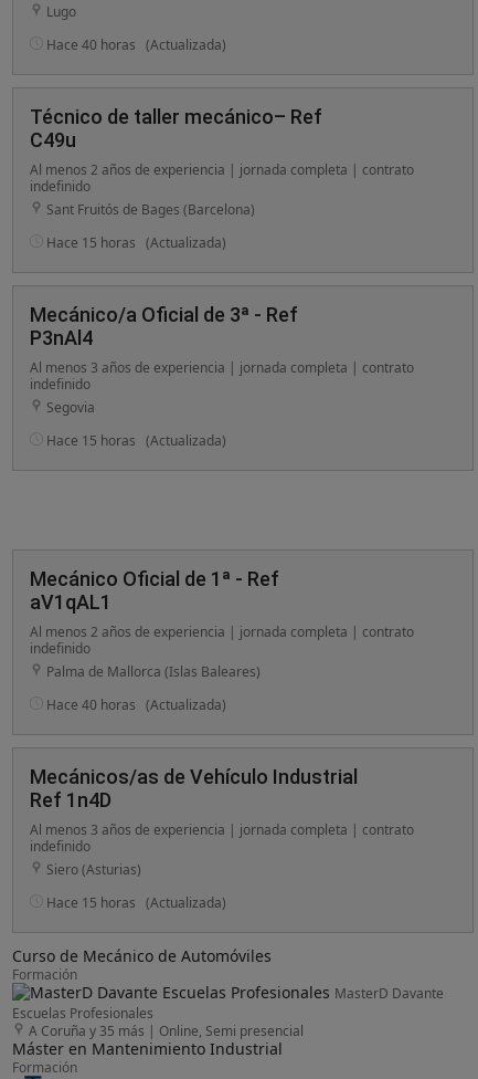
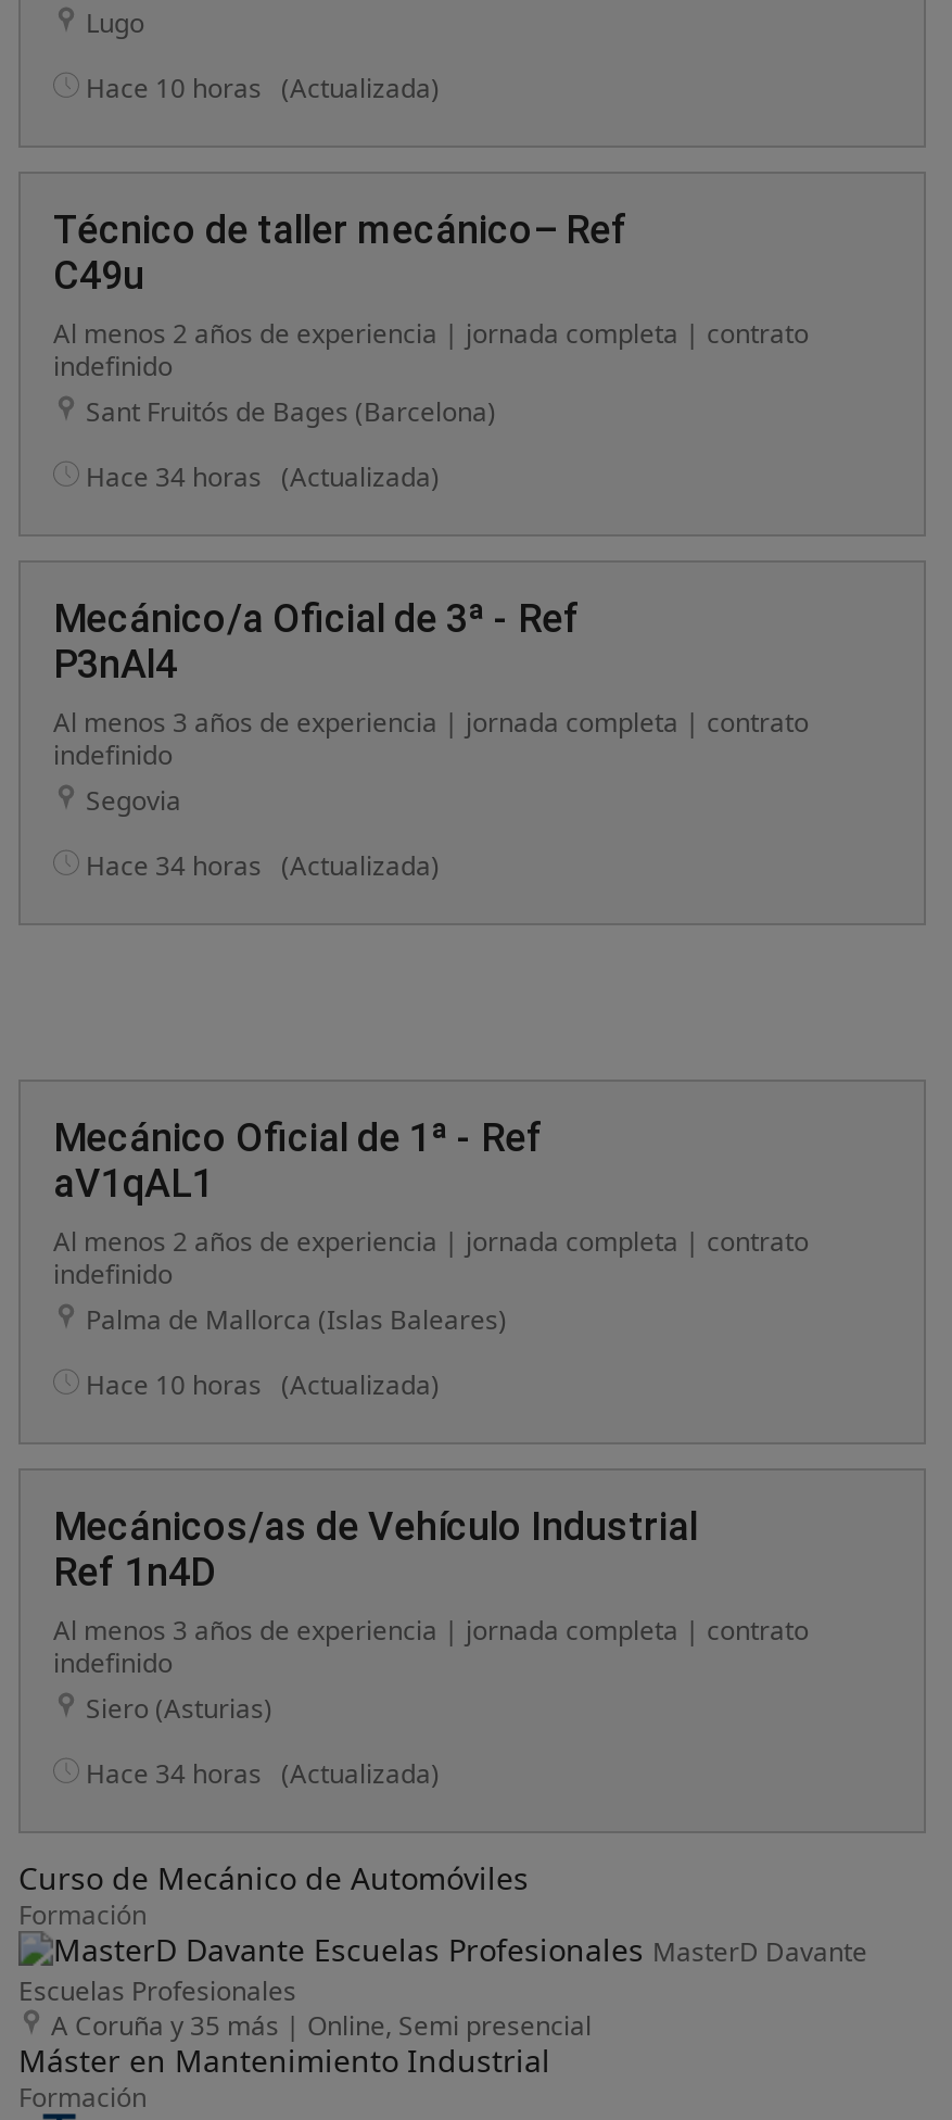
[46,35,226,54] Hace 40 horas (Actualizada) -> [86,70,440,106] Hace 10 horas (Actualizada)
[46,233,226,252] Hace 15 horas (Actualizada) -> [86,458,440,495] Hace 34 horas (Actualizada)
[46,431,226,450] Hace 15 horas (Actualizada) -> [86,847,440,884] Hace 34 horas (Actualizada)
[46,695,226,714] Hace 40 horas (Actualizada) -> [86,1366,440,1403] Hace 10 horas (Actualizada)
[46,893,226,912] Hace 15 horas (Actualizada) -> [86,1755,440,1792] Hace 34 horas (Actualizada)

